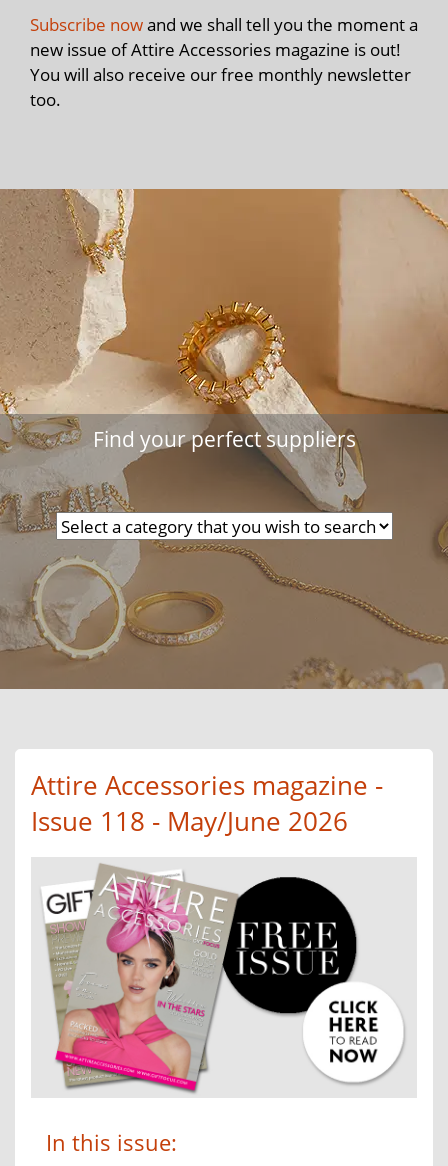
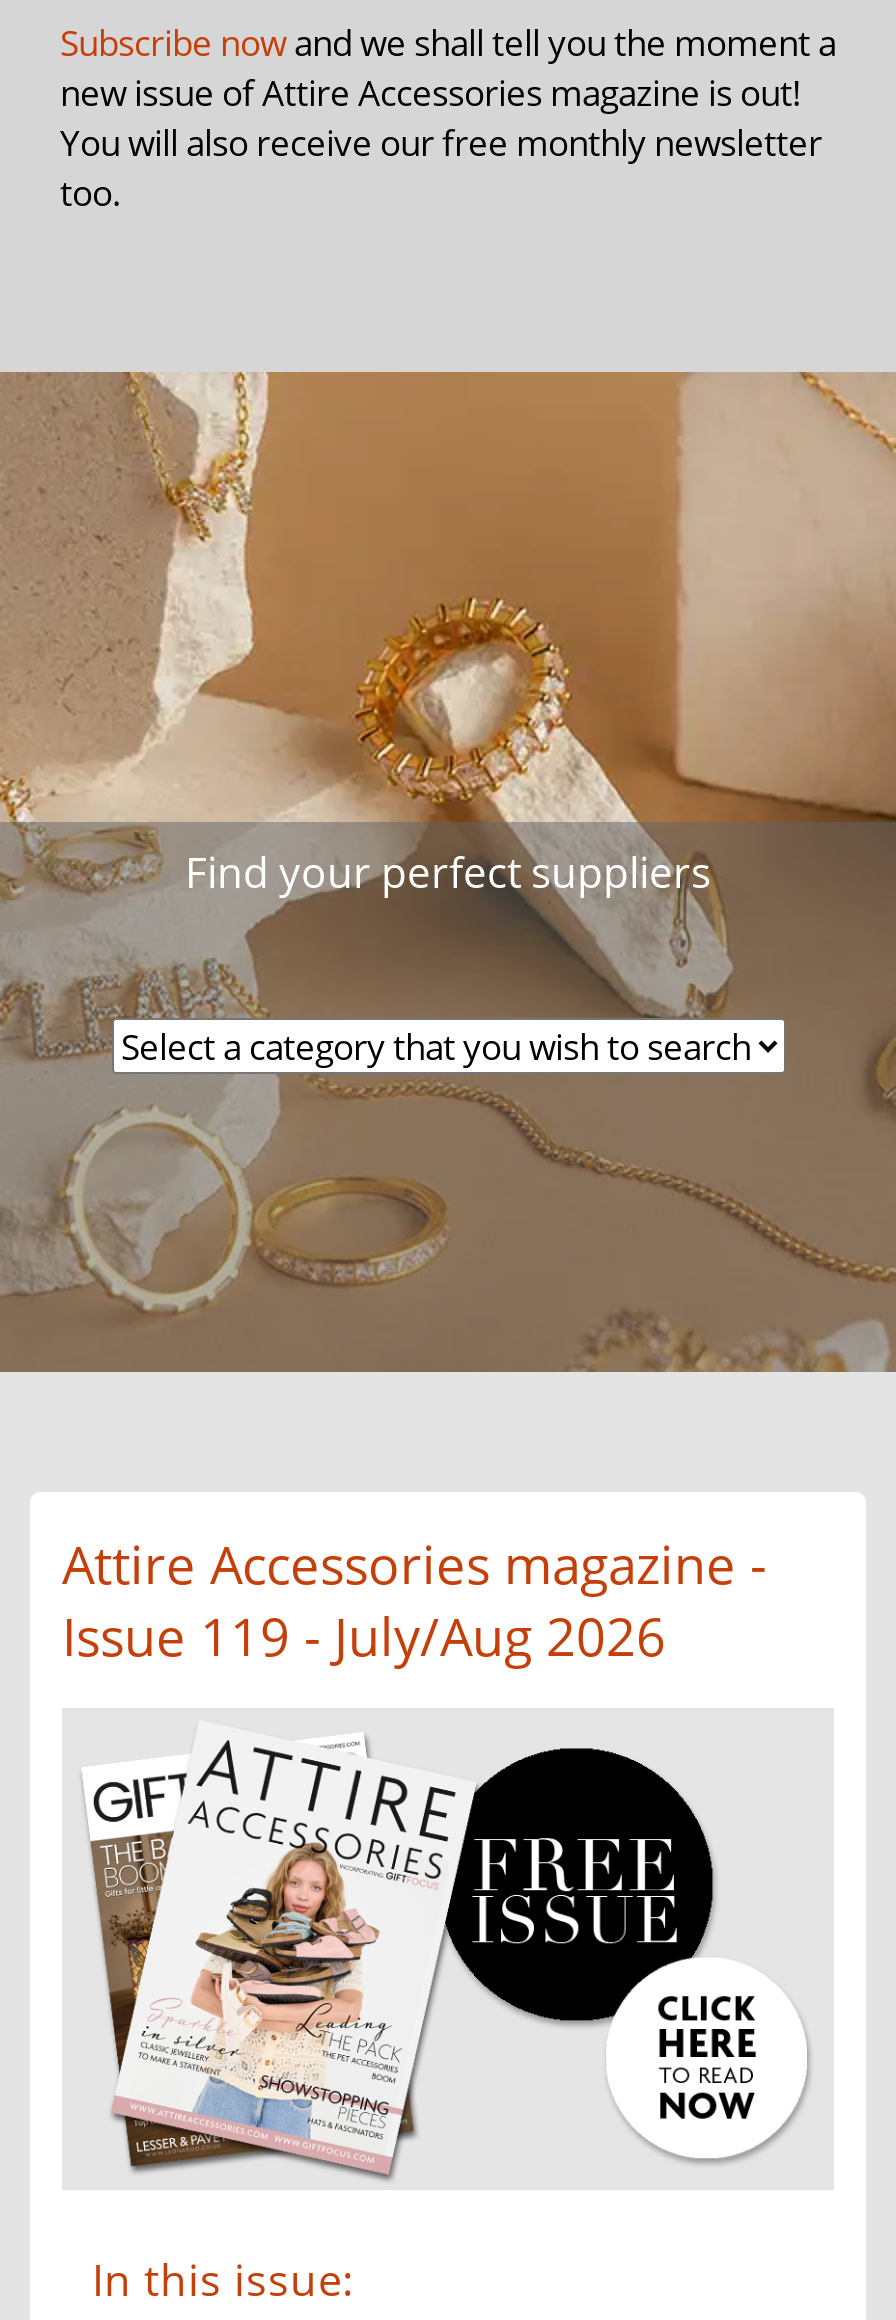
[31,803,348,839] Issue 118 - May/June 2026 -> [62,1601,666,1673] Issue 119 - July/Aug 2026
[47,863,237,1091] [image] -> [92,1722,476,2174] [image]

